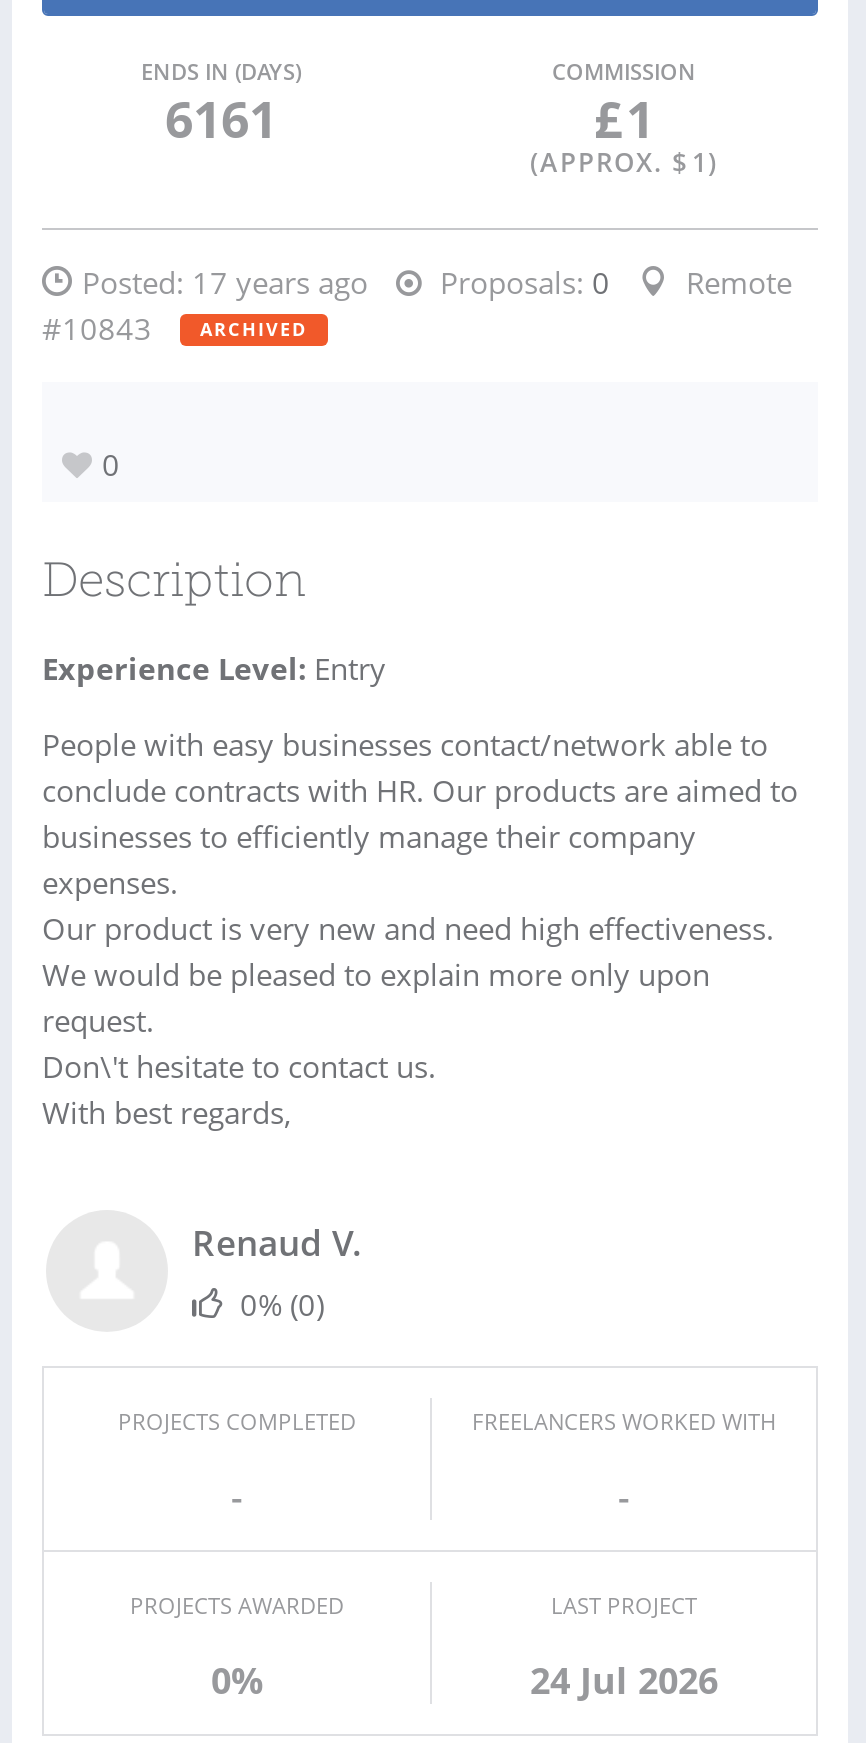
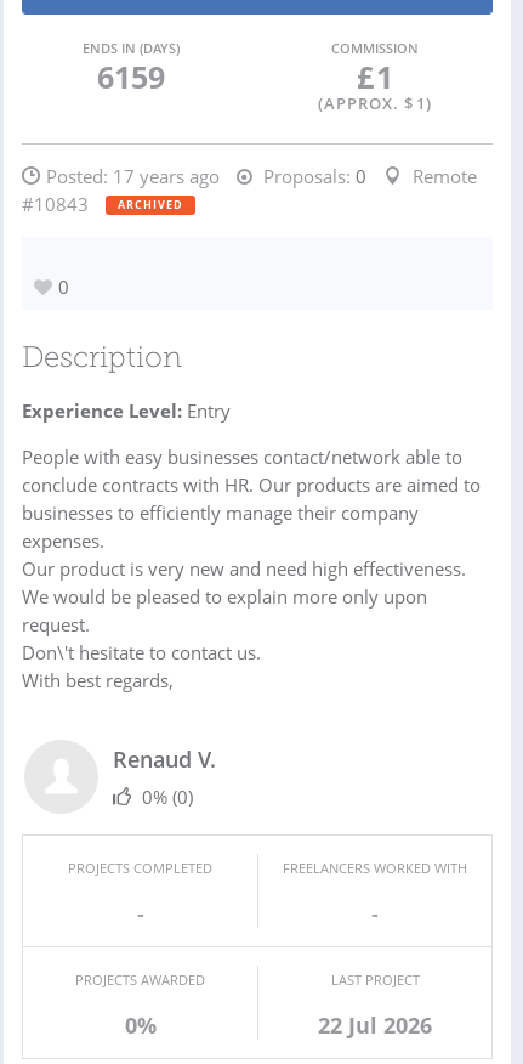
[165,84,277,152] 6161 -> [96,56,164,97] 6159
[530,1656,718,1704] 24 Jul 2026 -> [318,1011,432,1040] 22 Jul 2026

